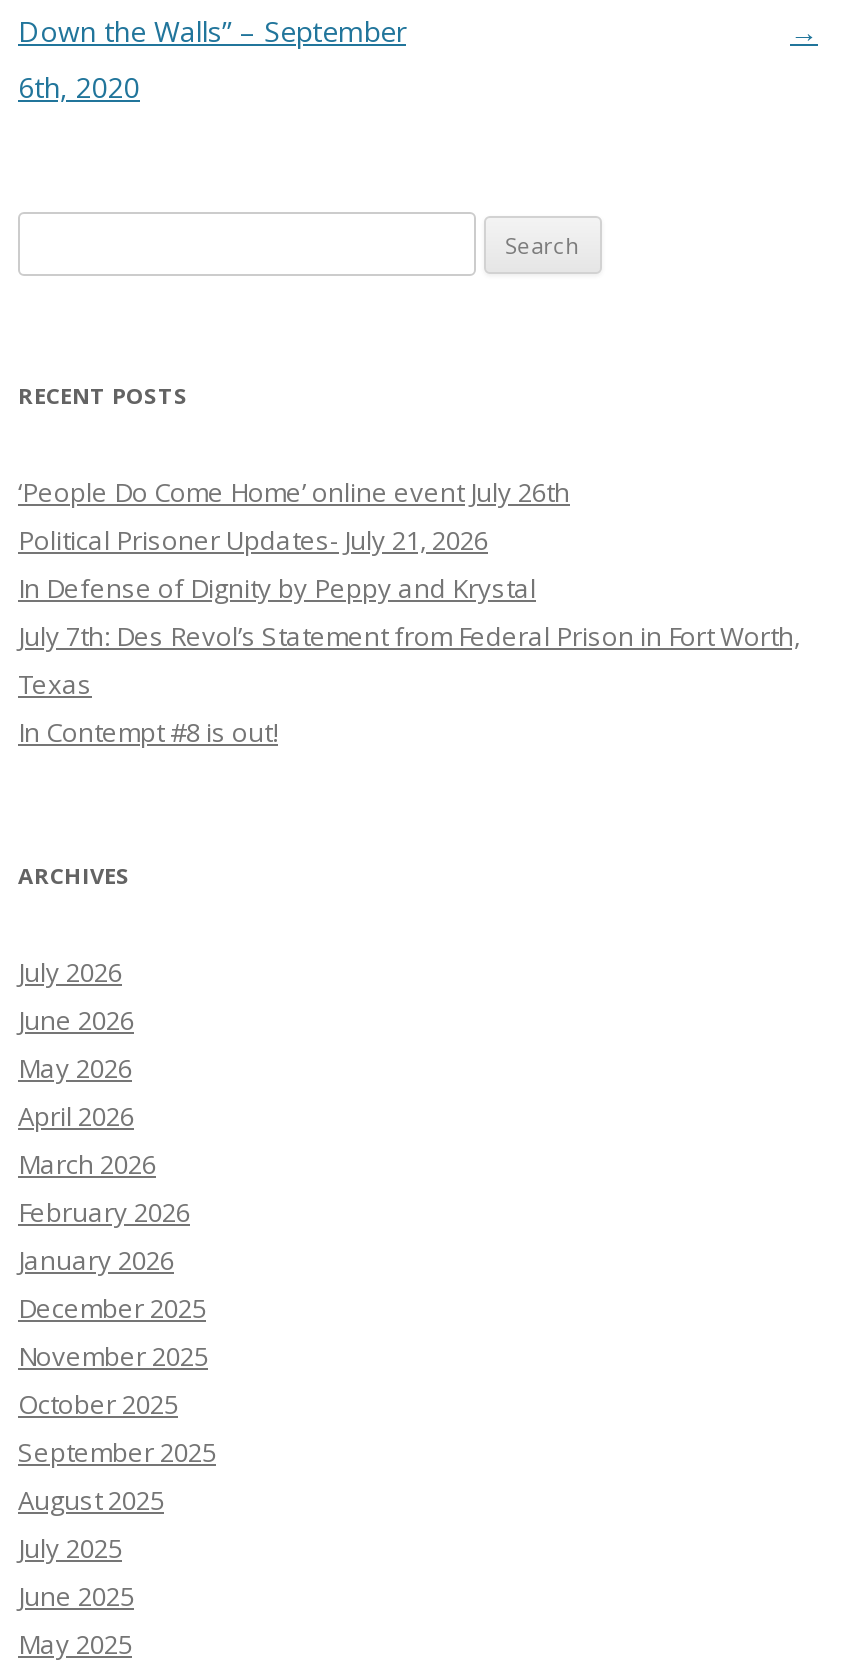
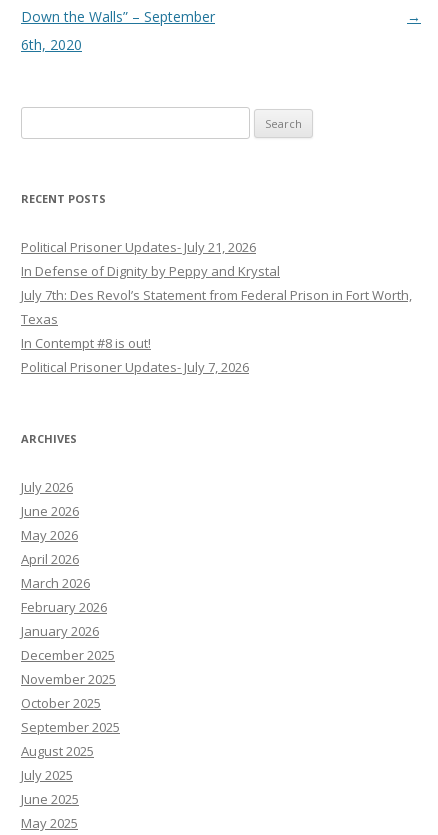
[18,474,570,510] ‘People Do Come Home’ online event July 26th -> none
moved [18,522,800,750] -> [21,238,412,352]: Political Prisoner Updates- July 21, 2026 | In Defense of Dignity by Peppy and Krystal | July 7th: Des Revol’s Statement from Federal Prison in Fort Worth, | Texas | In Contempt #8 is out!
none -> [21,358,249,376] Political Prisoner Updates- July 7, 2026

